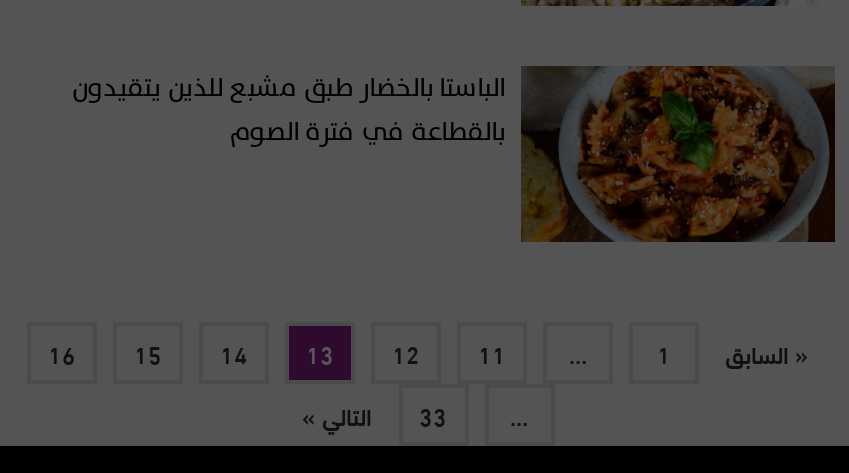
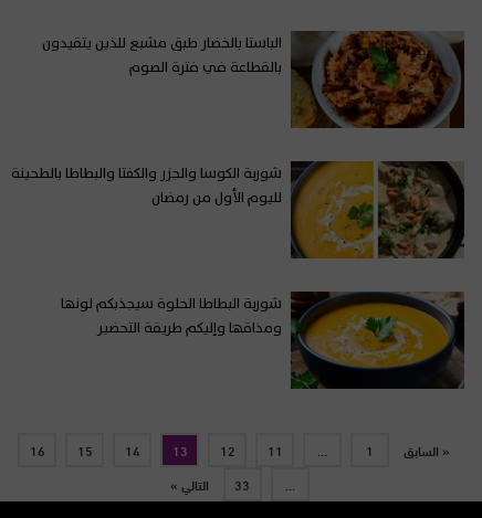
none -> [11,160,465,260] [image] | شوربة الكوسا والجزر والكفتا والبطاطا بالطحينة | لليوم الأول من رمضان
none -> [61,290,465,390] [image] | شوربة البطاطا الحلوة سيجذبكم لونها | ومذاقها وإليكم طريقة التحضير

